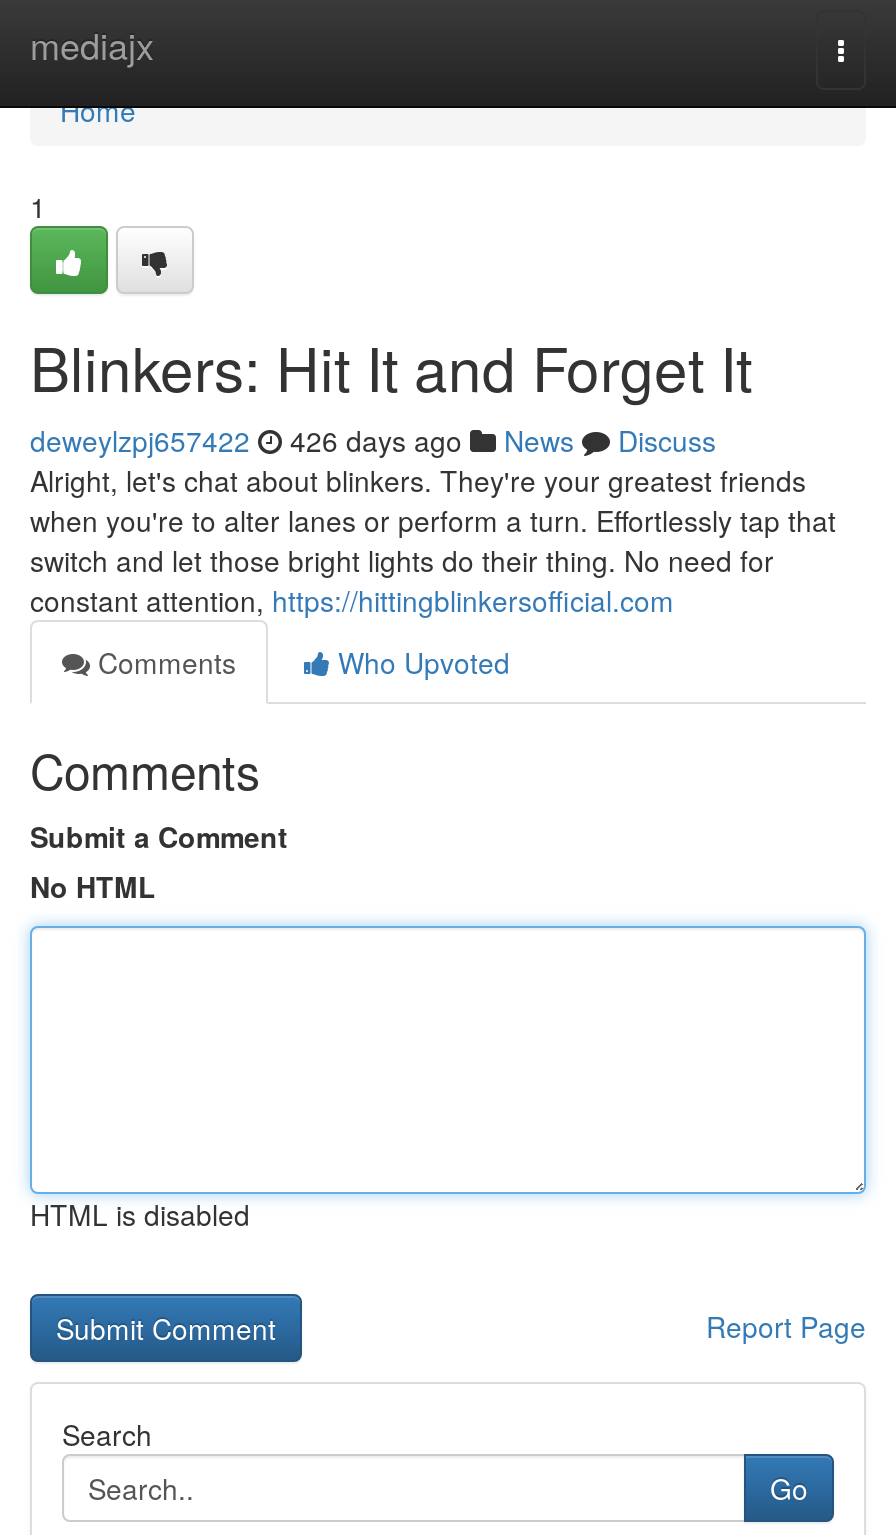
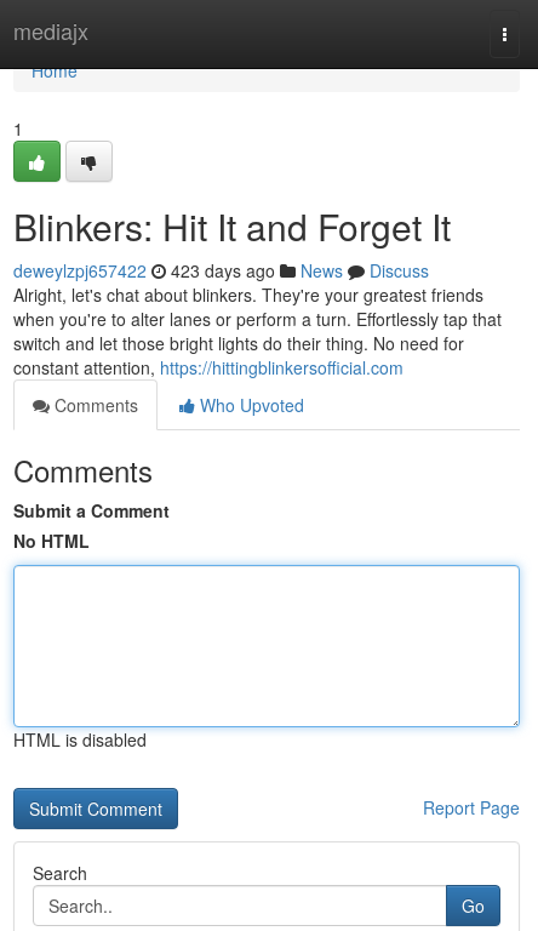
[30,420,716,460] deweylzpj657422 426 days ago News Discuss -> [13,258,429,282] deweylzpj657422 423 days ago News Discuss

